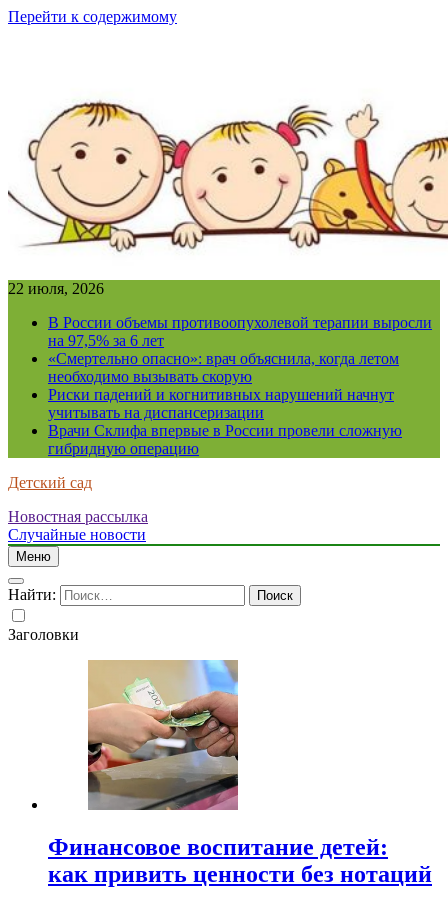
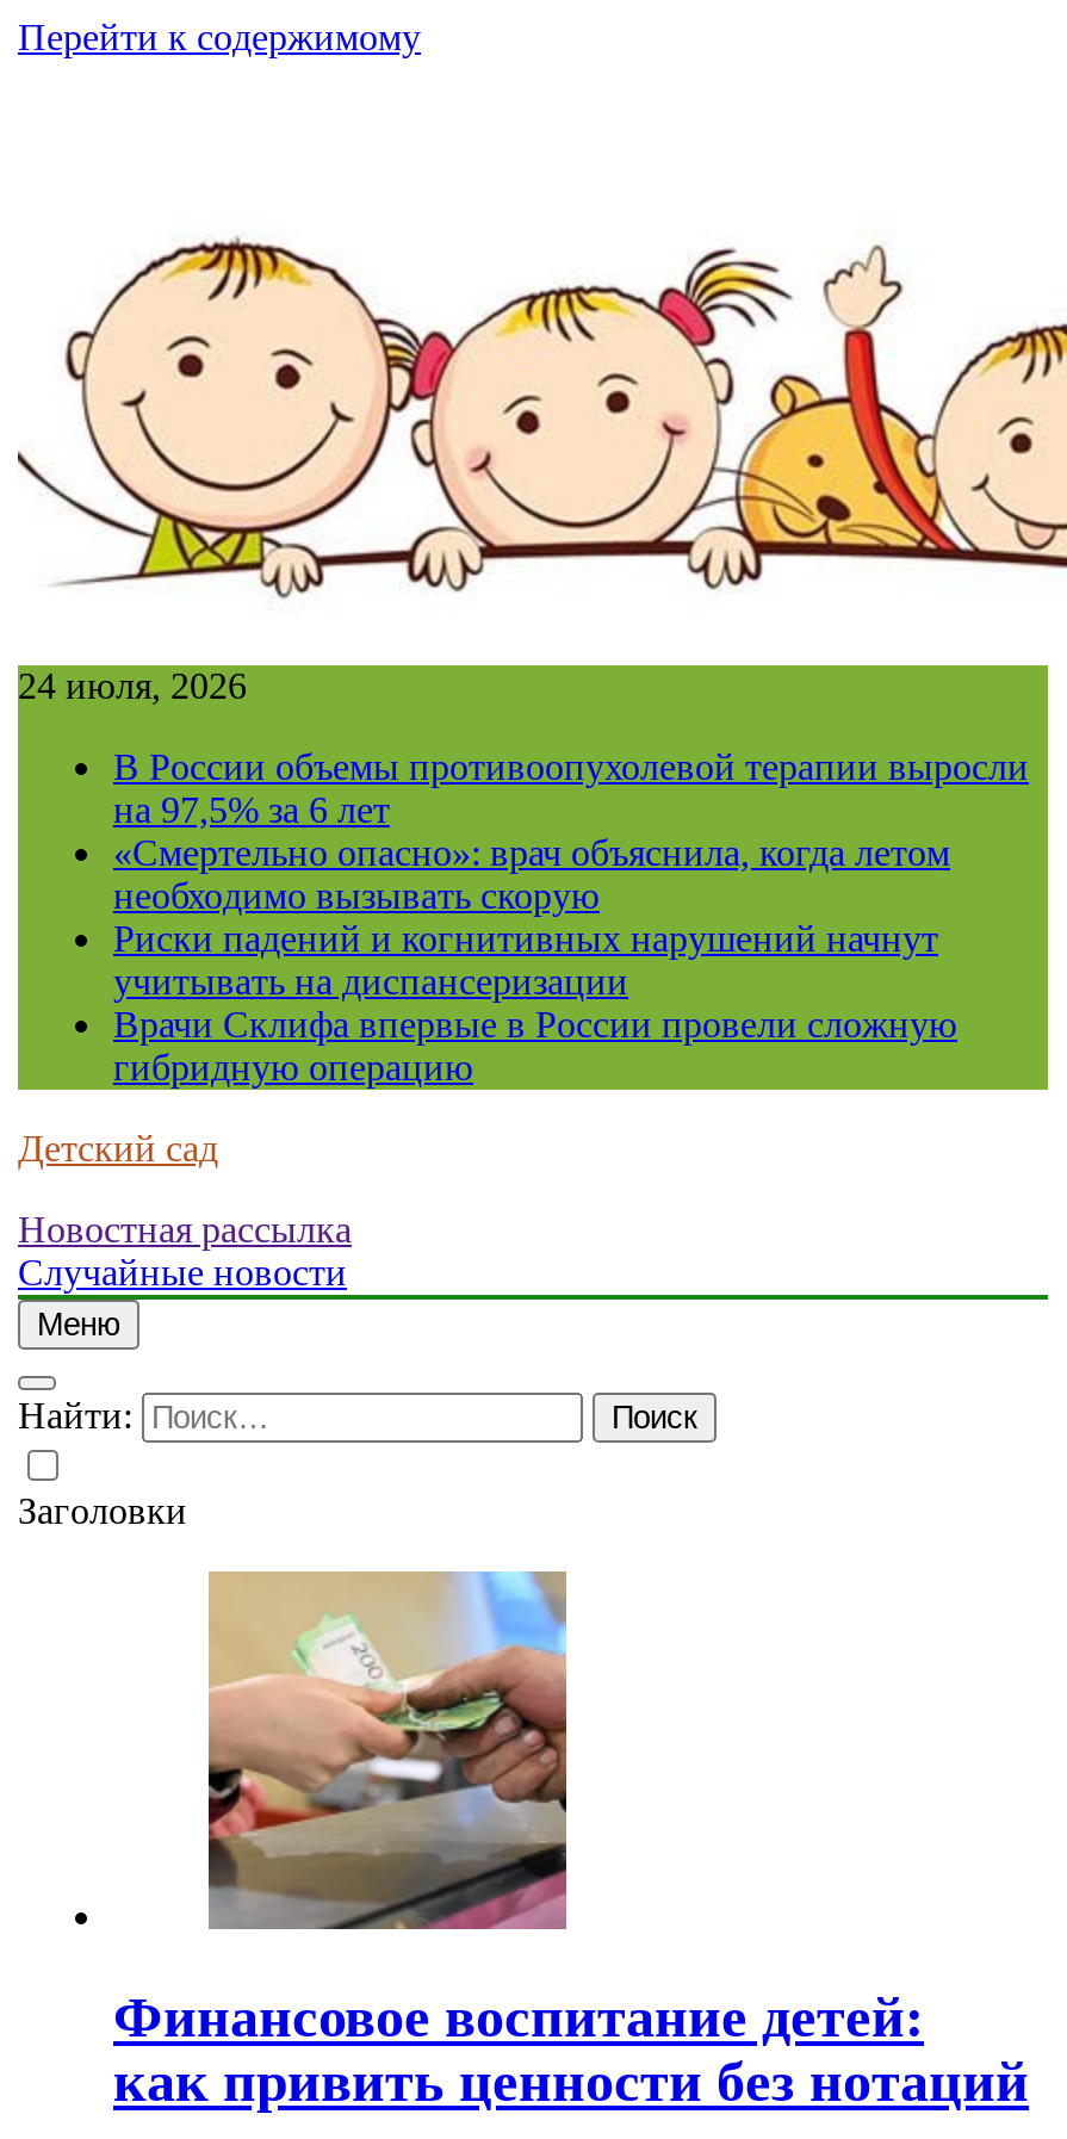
[8,280,104,297] 22 июля, 2026 -> [18,665,247,706] 24 июля, 2026

